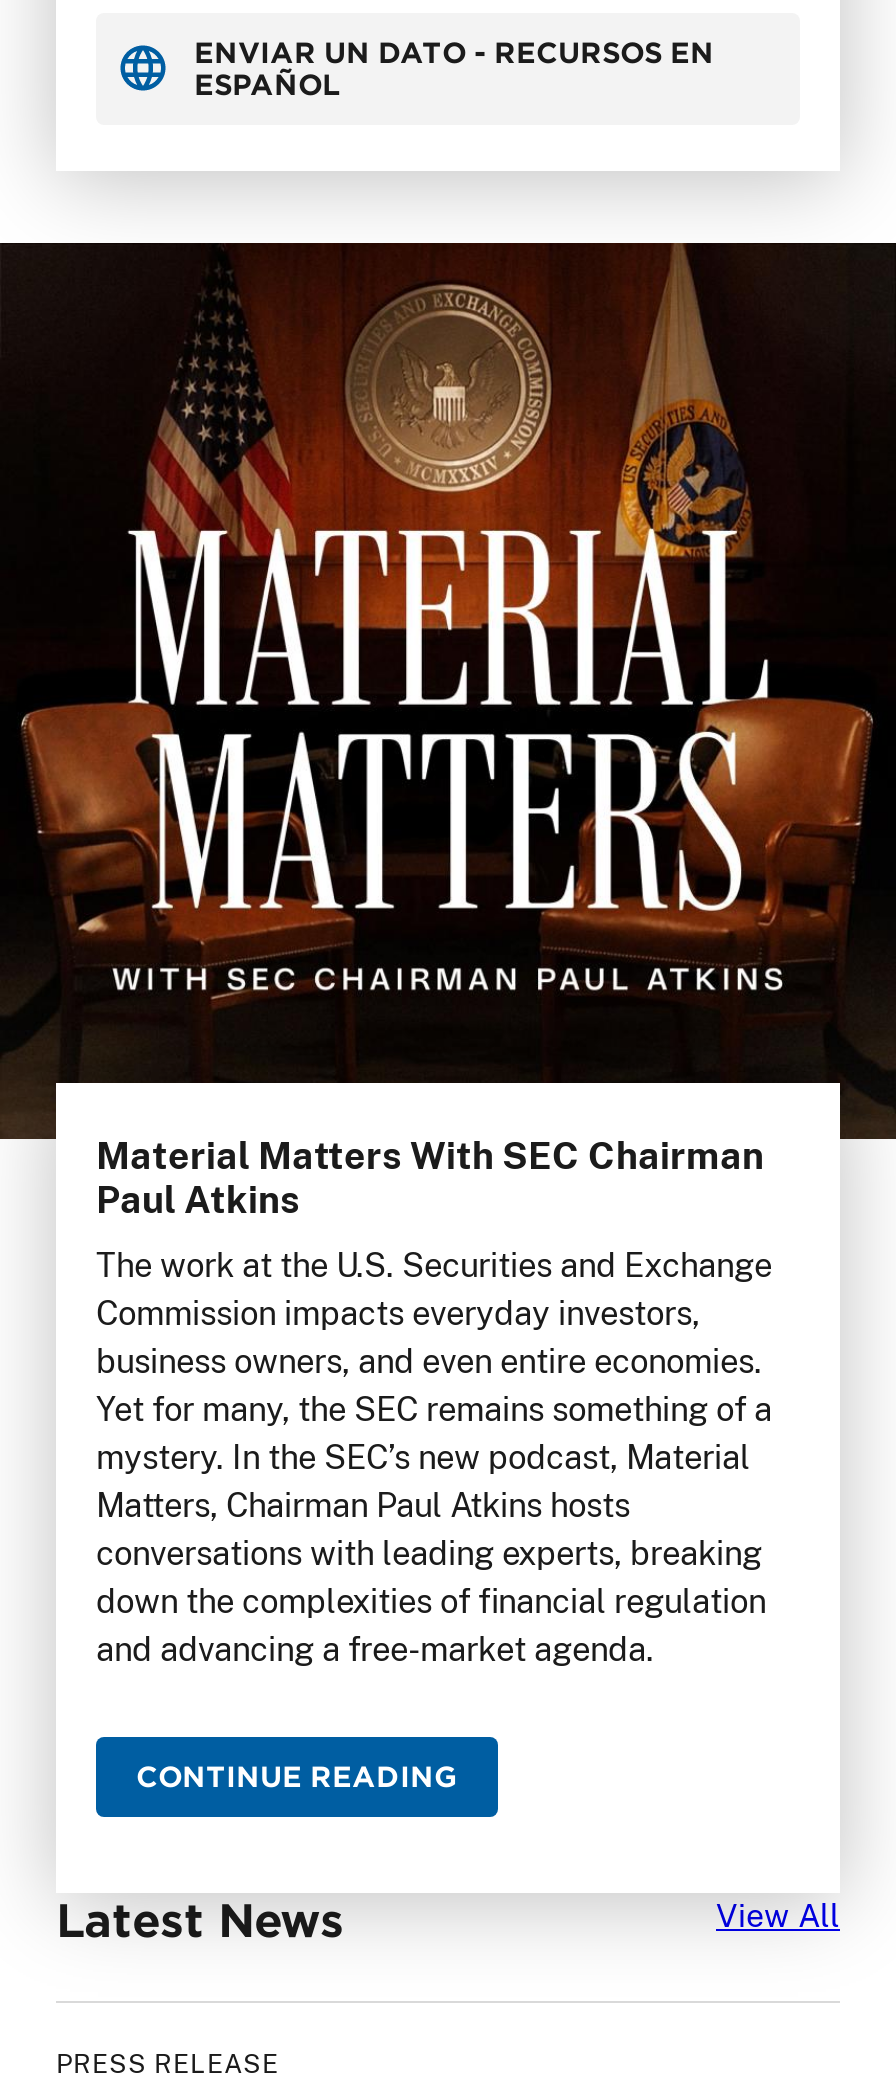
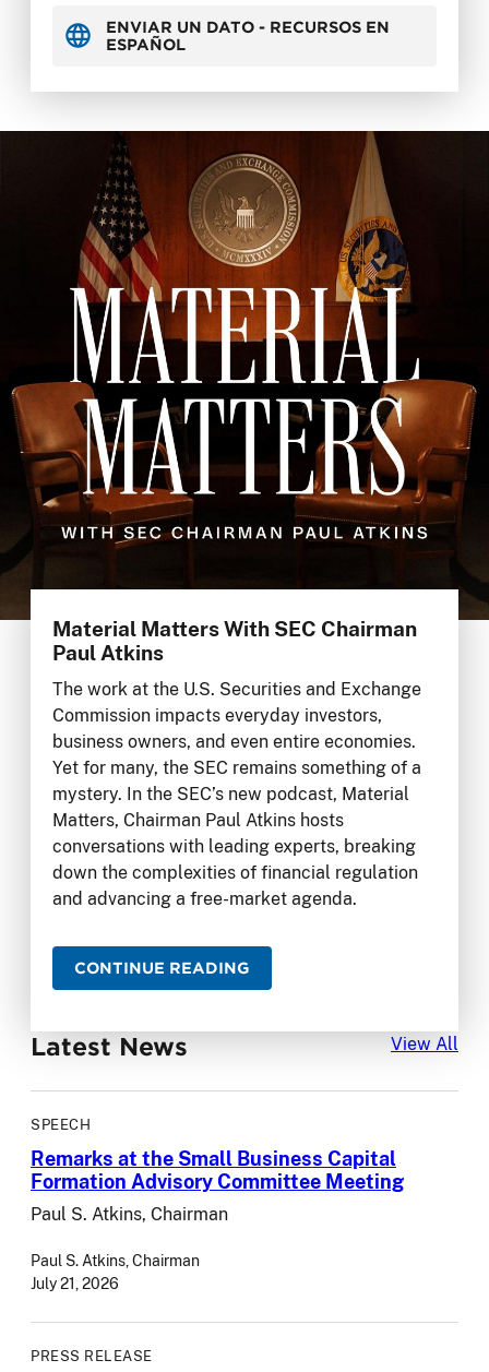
none -> [31,1117,404,1292] SPEECH | Remarks at the Small Business Capital | Formation Advisory Committee Meeting | Paul S. Atkins, Chairman | Paul S. Atkins, Chairman | July 21, 2026

